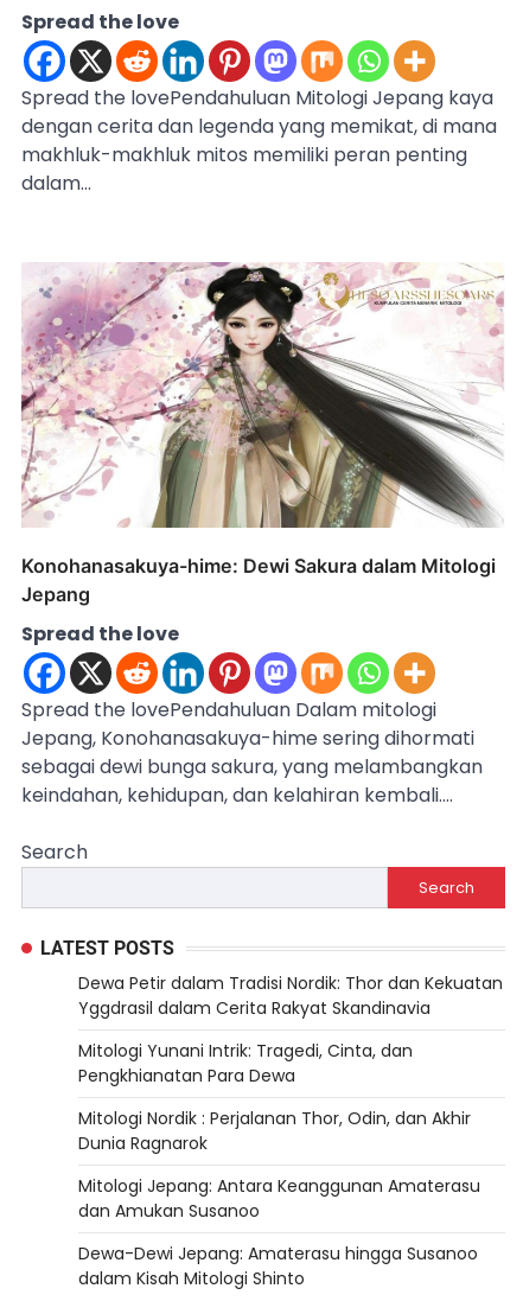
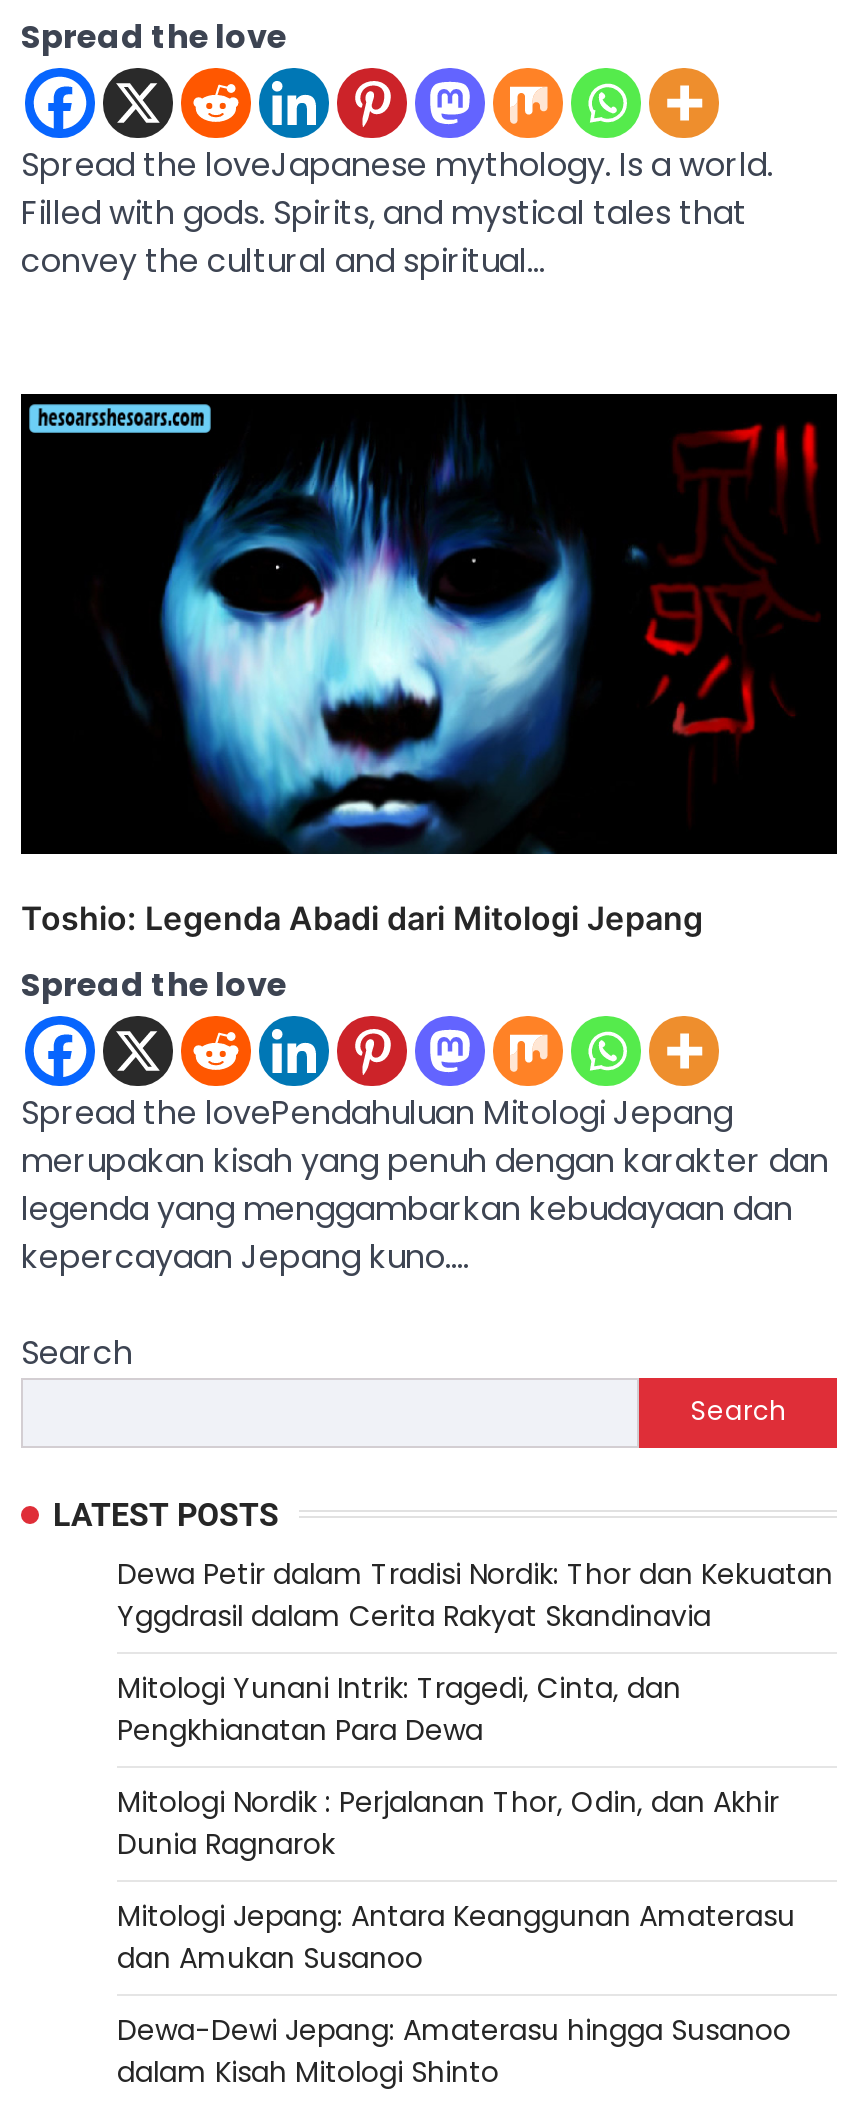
[21,85,497,197] Spread the lovePendahuluan Mitologi Jepang kaya | dengan cerita dan legenda yang memikat, di mana | makhluk-makhluk mitos memiliki peran penting | dalam… -> [21,143,773,285] Spread the loveJapanese mythology. Is a world. | Filled with gods. Spirits, and mystical tales that | convey the cultural and spiritual…
[20,261,505,606] [image] | Konohanasakuya-hime: Dewi Sakura dalam Mitologi | Jepang -> [19,392,839,938] [image] | Toshio: Legenda Abadi dari Mitologi Jepang
[21,697,483,809] Spread the lovePendahuluan Dalam mitologi | Jepang, Konohanasakuya-hime sering dihormati | sebagai dewi bunga sakura, yang melambangkan | keindahan, kehidupan, dan kelahiran kembali.… -> [21,1090,829,1280] Spread the lovePendahuluan Mitologi Jepang | merupakan kisah yang penuh dengan karakter dan | legenda yang menggambarkan kebudayaan dan | kepercayaan Jepang kuno.…

